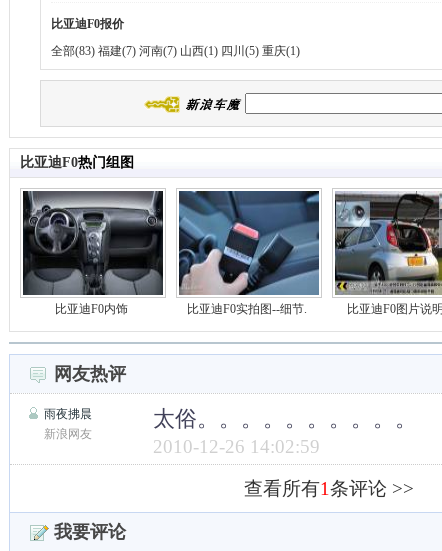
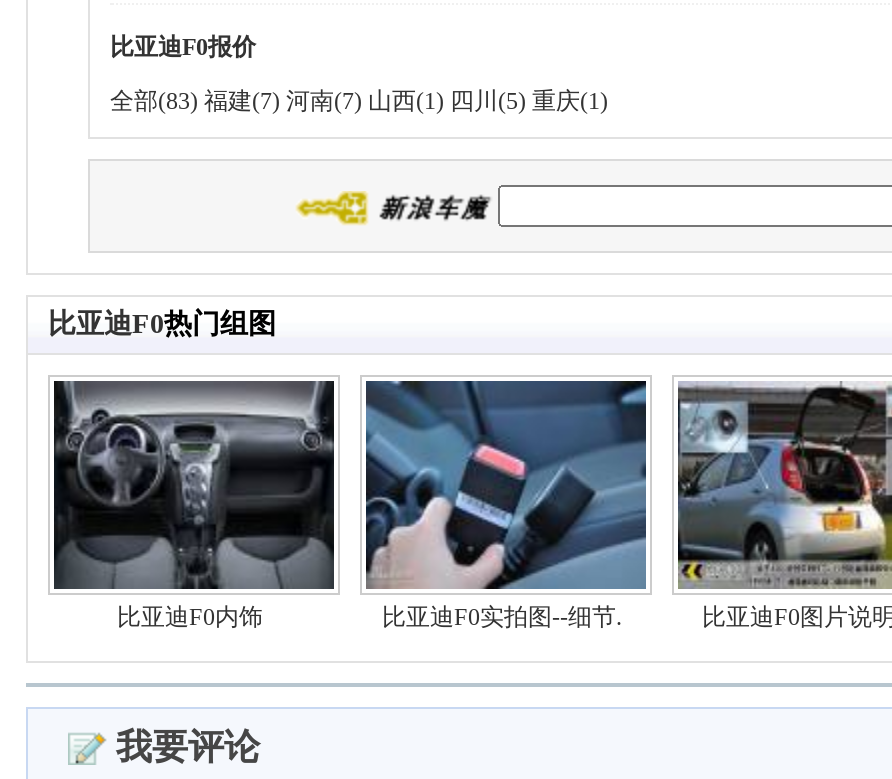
[44,364,126,441] 网友热评 | 雨夜拂晨 | 新浪网友 -> none
[153,406,417,499] 太俗。。。。。。。。。。 | 2010-12-26 14:02:59 | 查看所有1条评论 >> -> none

